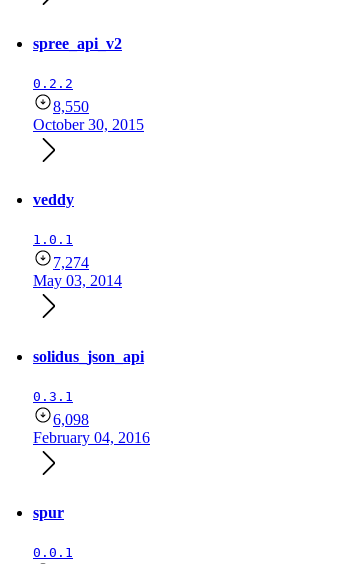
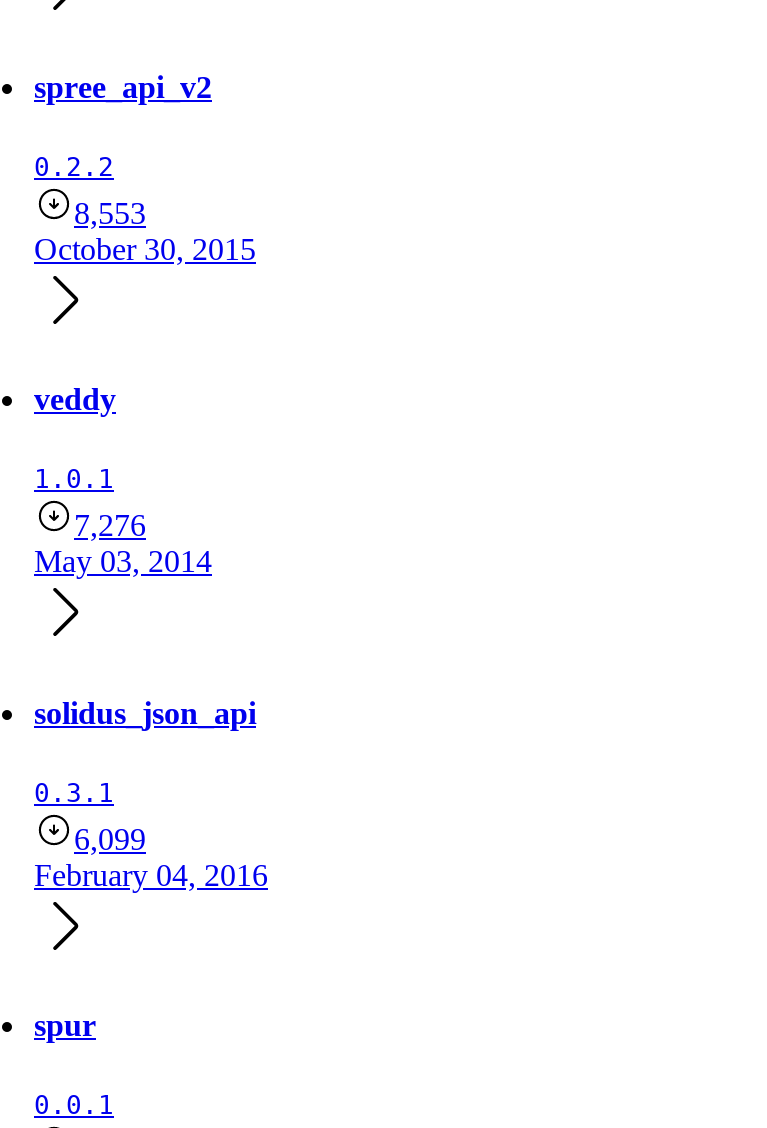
[53,98,89,115] 8,550 -> [74,196,146,230] 8,553
[53,254,89,271] 7,274 -> [74,509,146,543] 7,276
[53,411,89,428] 6,098 -> [74,822,146,856] 6,099

